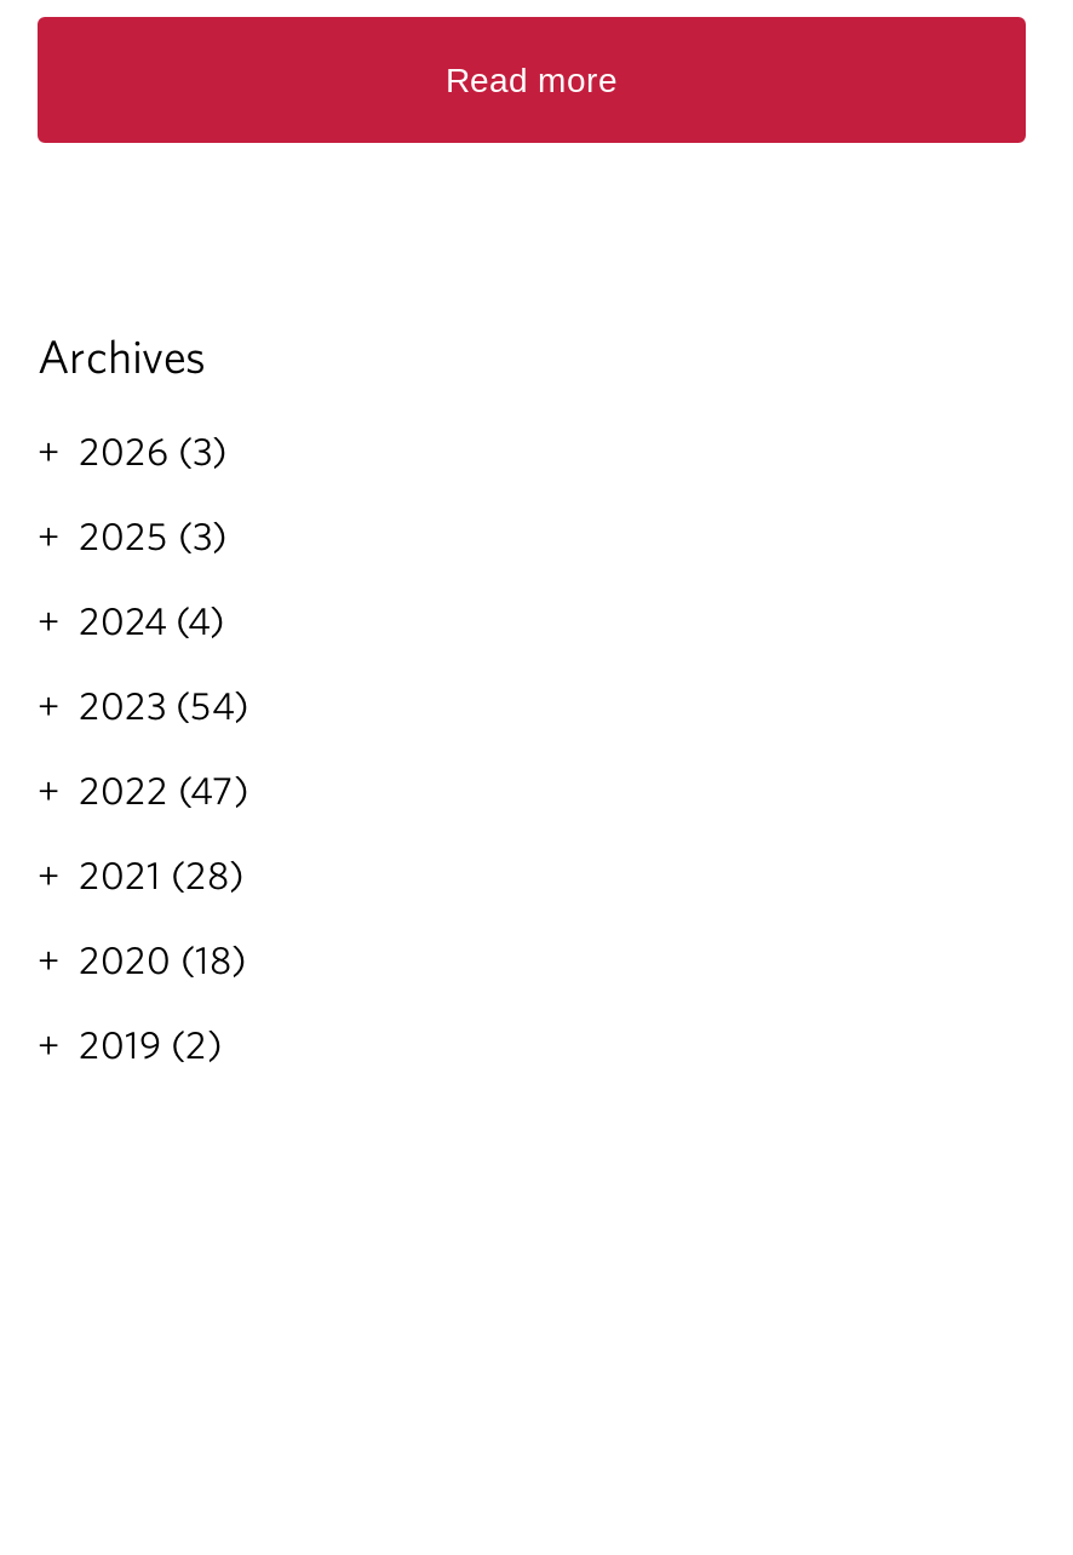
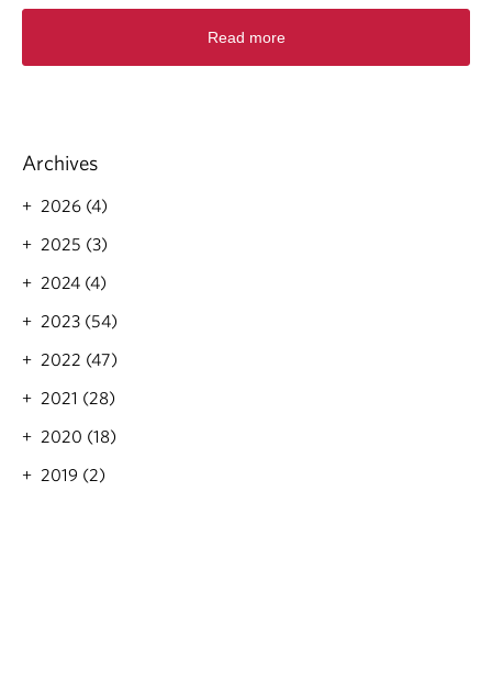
[79,429,226,473] 2026 (3) -> [41,196,108,216] 2026 (4)

